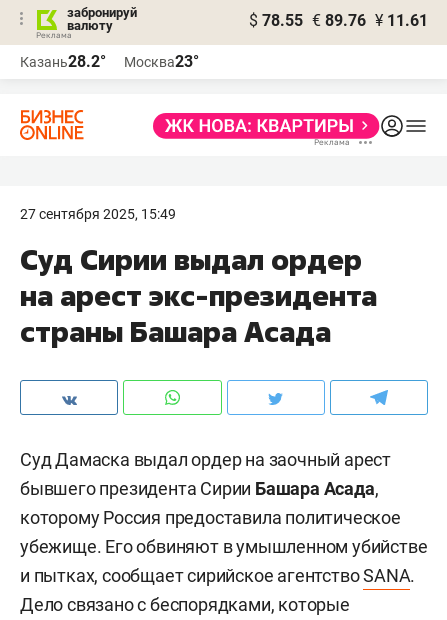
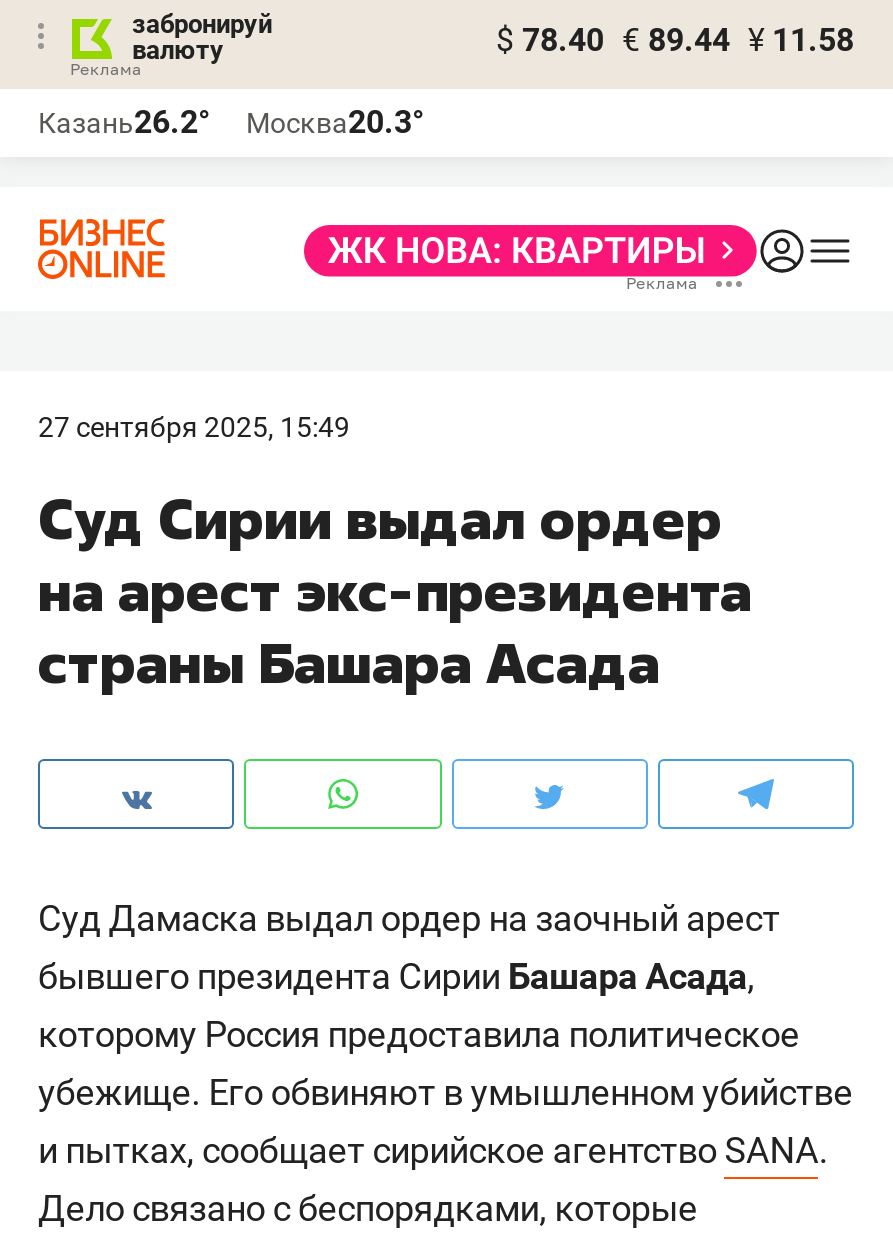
[249,11,428,30] $ 78.55 € 89.76 ¥ 11.61 -> [496,21,854,59] $ 78.40 € 89.44 ¥ 11.58
[20,52,106,71] Казань28.2° -> [38,103,210,141] Казань26.2°
[124,52,199,71] Москва23° -> [246,103,424,141] Москва20.3°

